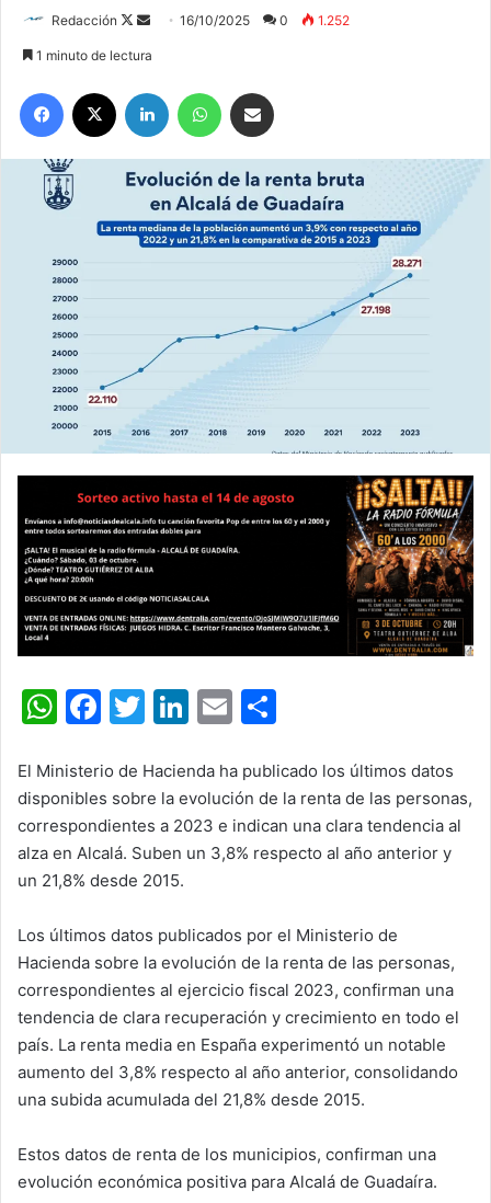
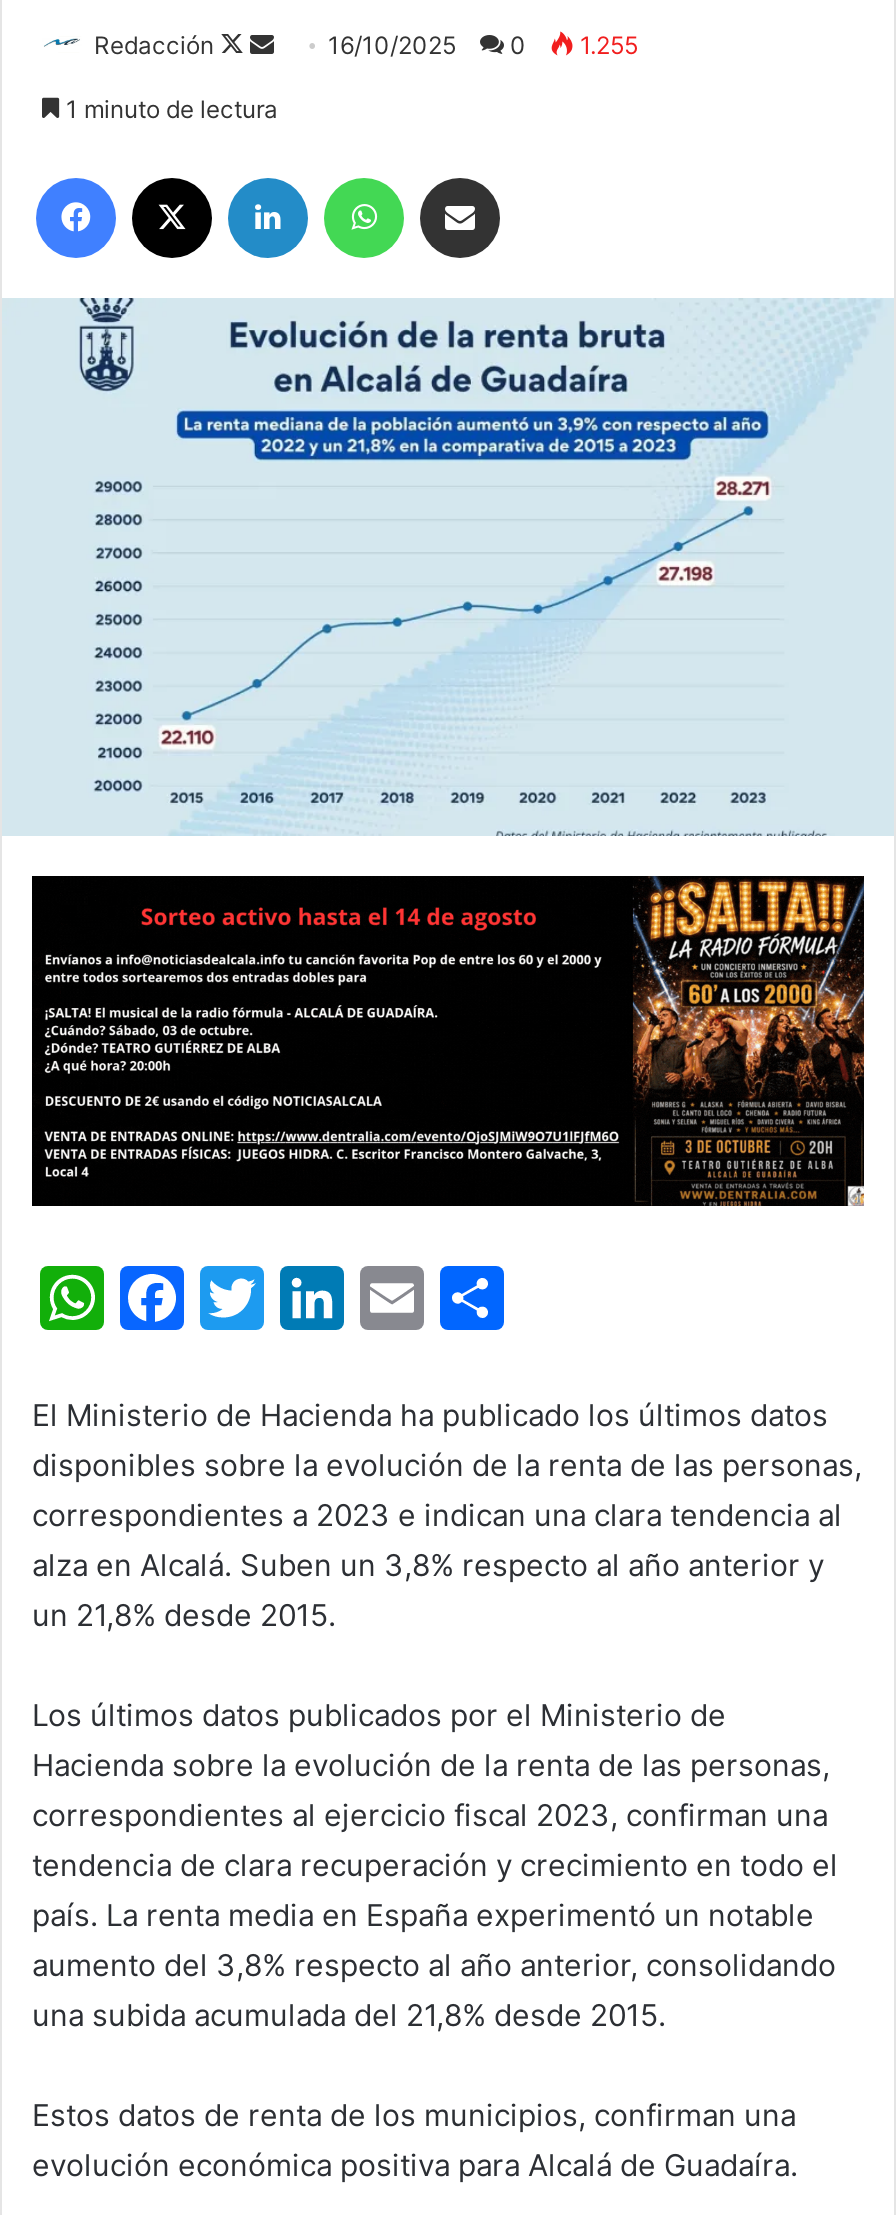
[315,12,350,28] 1.252 -> [574,30,638,60] 1.255

